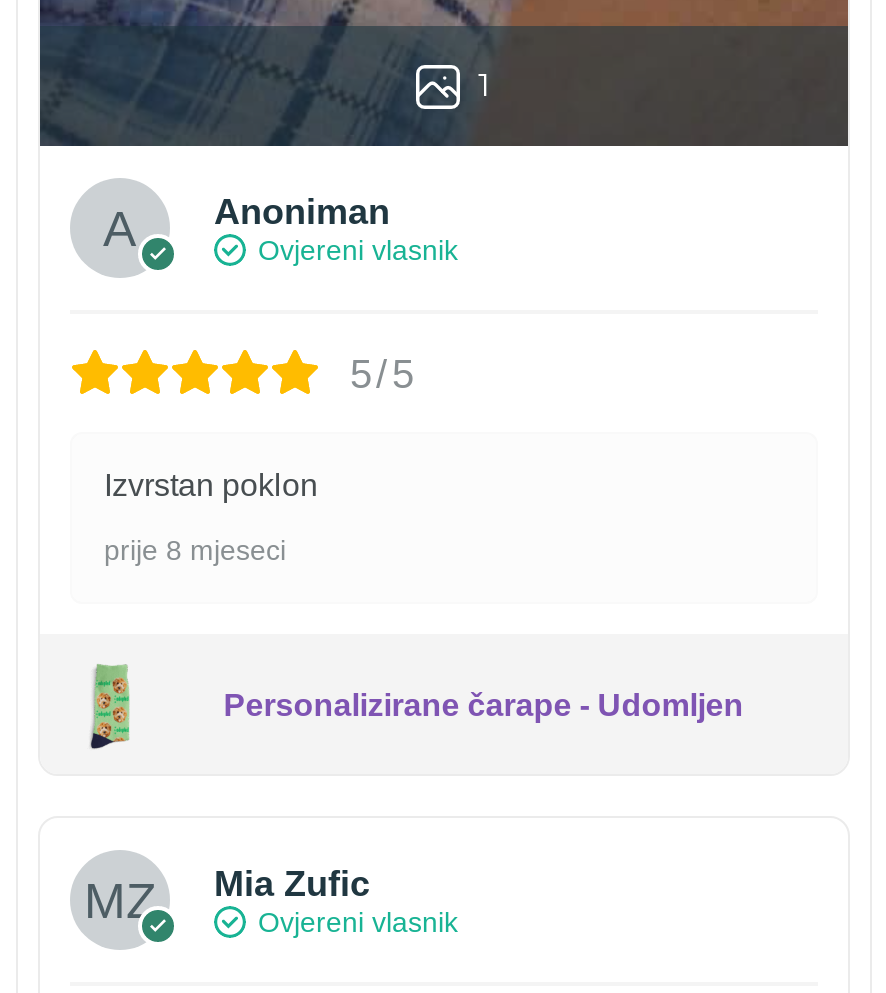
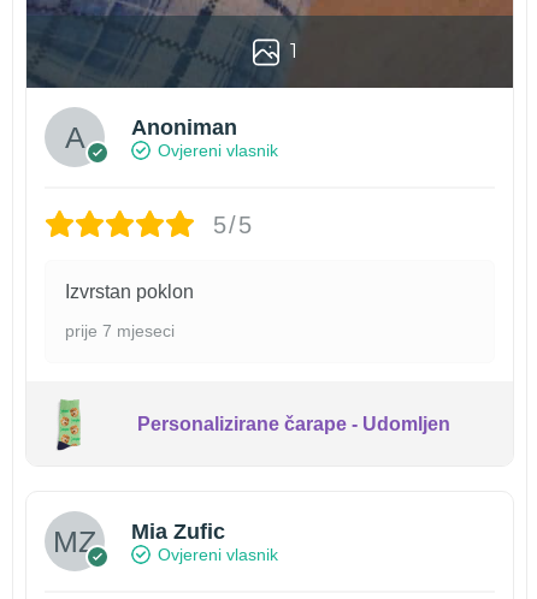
[104,535,286,567] prije 8 mjeseci -> [65,322,175,341] prije 7 mjeseci

